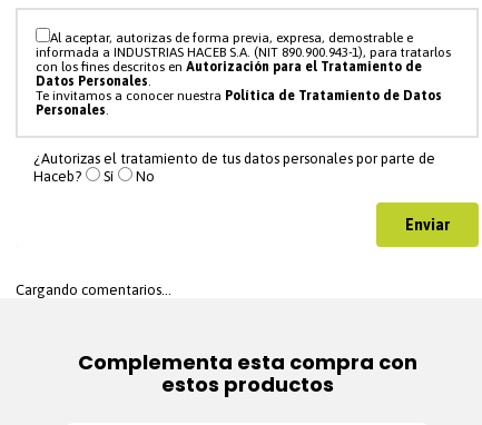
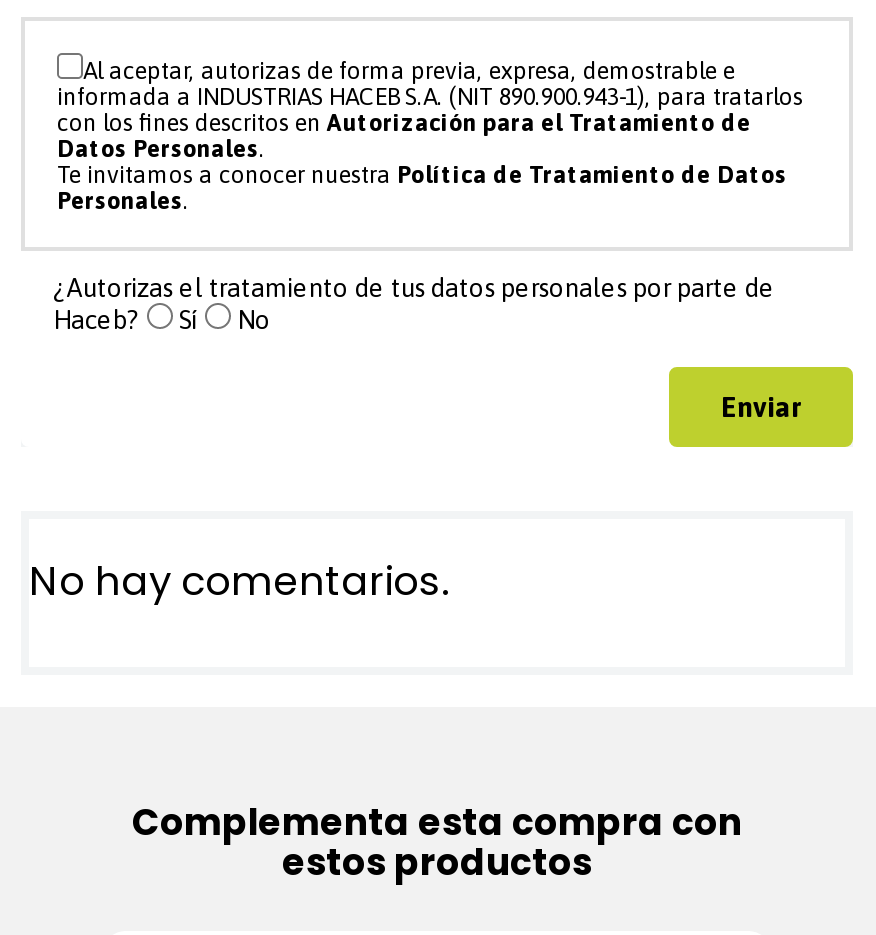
[16,282,171,298] Cargando comentarios… -> [29,553,449,609] No hay comentarios.

